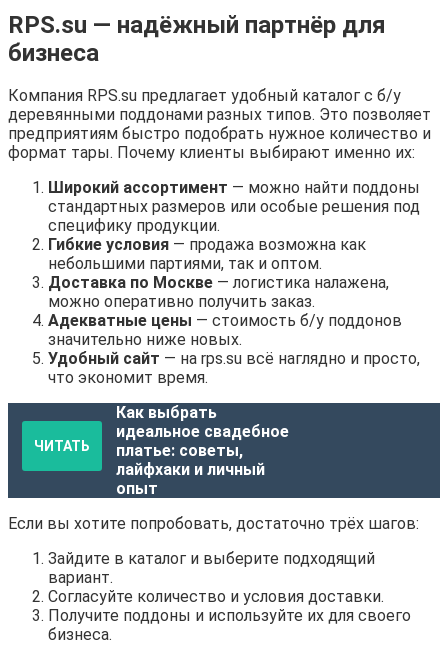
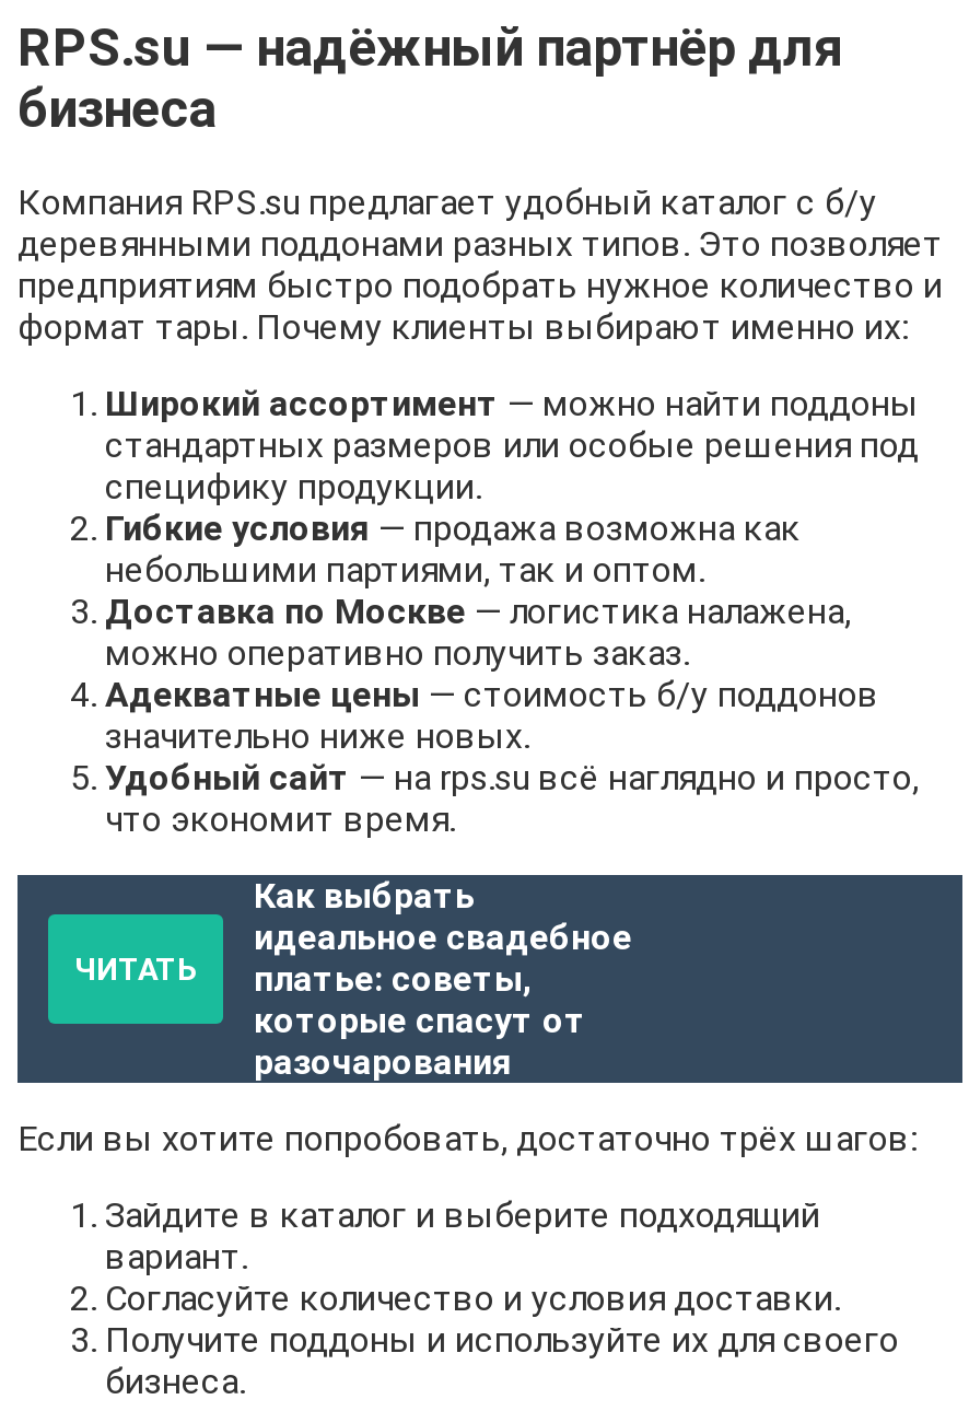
[116,460,265,498] лайфхаки и личный | опыт -> [254,1001,586,1084] которые спасут от | разочарования

